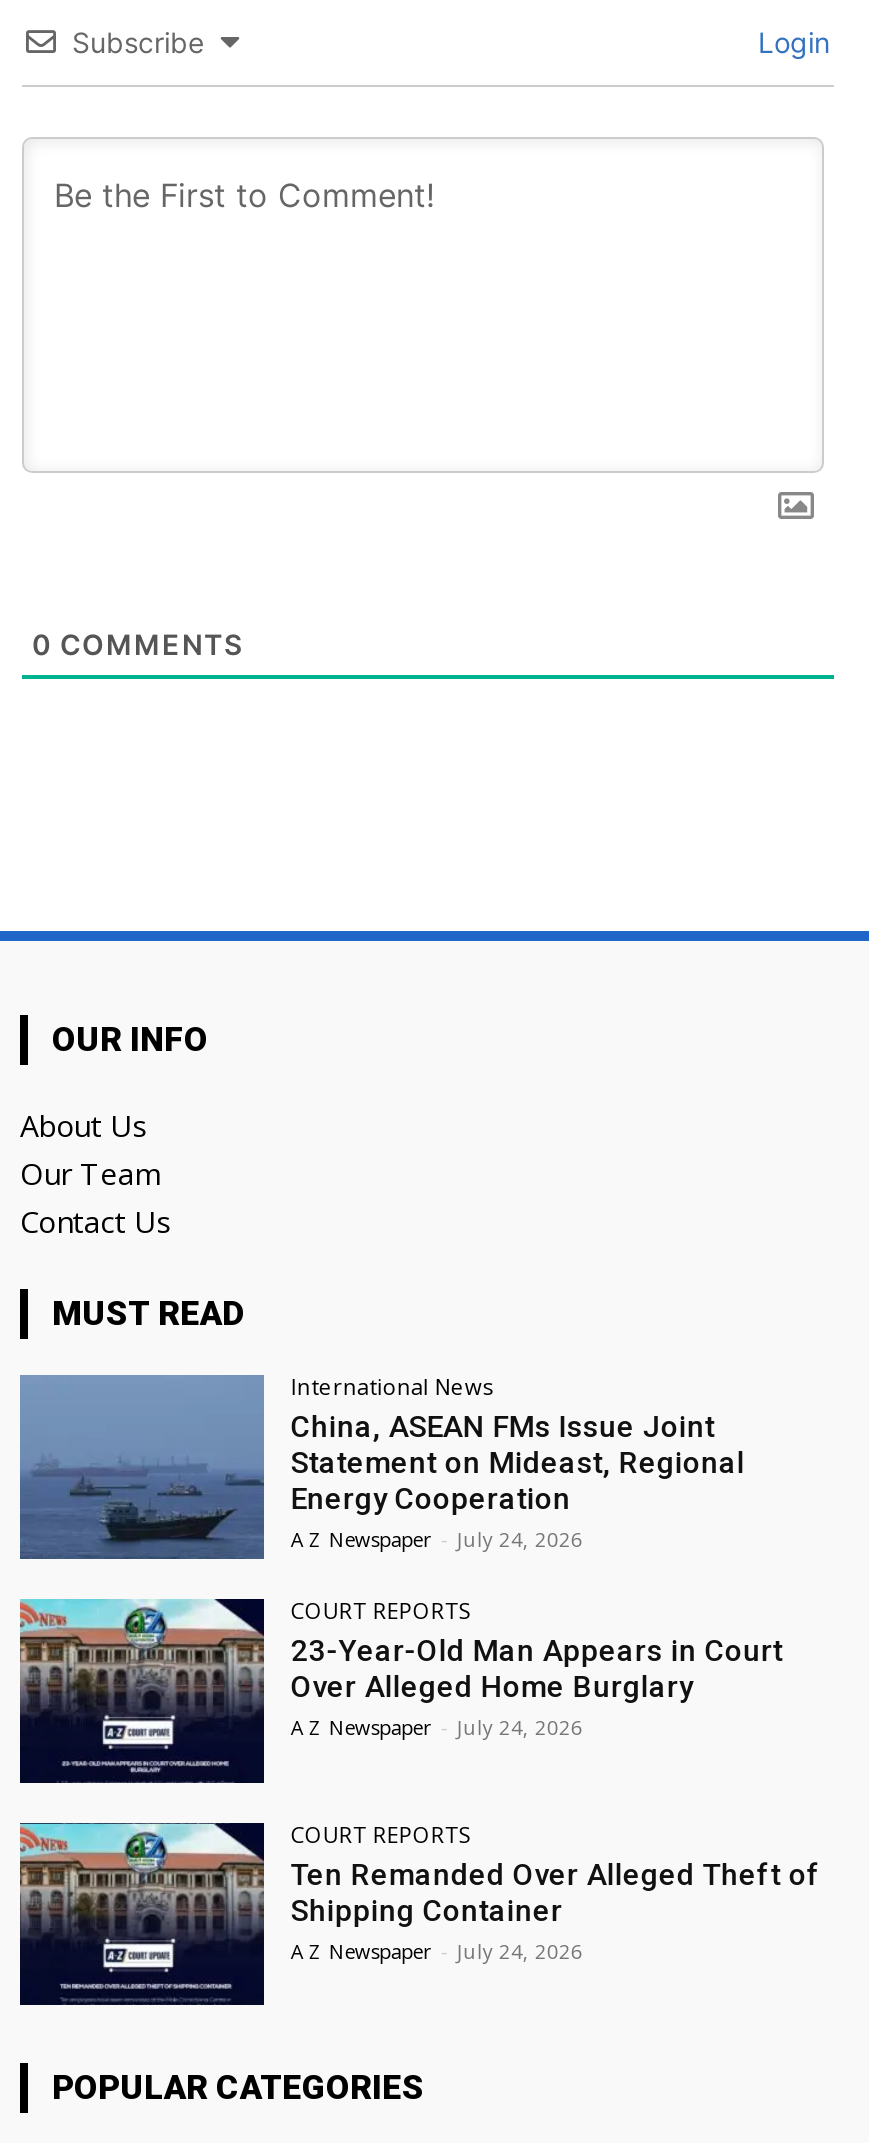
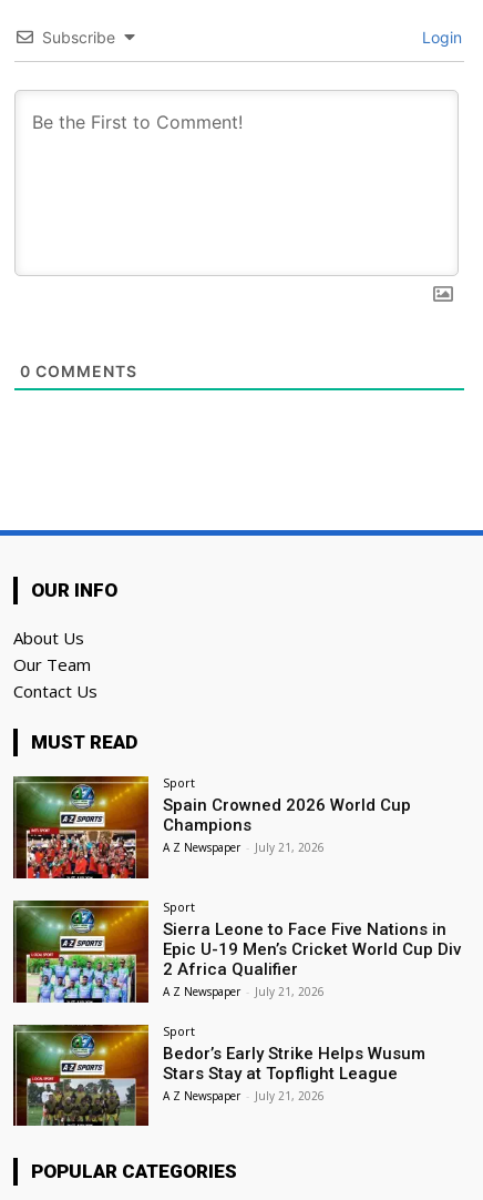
[18,1371,745,1561] [image] | International News | China, ASEAN FMs Issue Joint | Statement on Mideast, Regional | Energy Cooperation | A Z Newspaper - July 24, 2026 -> [12,774,411,879] [image] | Sport | Spain Crowned 2026 World Cup | Champions | A Z Newspaper - July 21, 2026
[18,1595,783,1785] [image] | COURT REPORTS | 23-Year-Old Man Appears in Court | Over Alleged Home Burglary | A Z Newspaper - July 24, 2026 -> [12,898,461,1004] [image] | Sport | Sierra Leone to Face Five Nations in | Epic U-19 Men’s Cricket World Cup Div | 2 Africa Qualifier | A Z Newspaper - July 21, 2026
[18,1818,821,2007] [image] | COURT REPORTS | Ten Remanded Over Alleged Theft of | Shipping Container | A Z Newspaper - July 24, 2026 -> [12,1022,426,1127] [image] | Sport | Bedor’s Early Strike Helps Wusum | Stars Stay at Topflight League | A Z Newspaper - July 21, 2026

